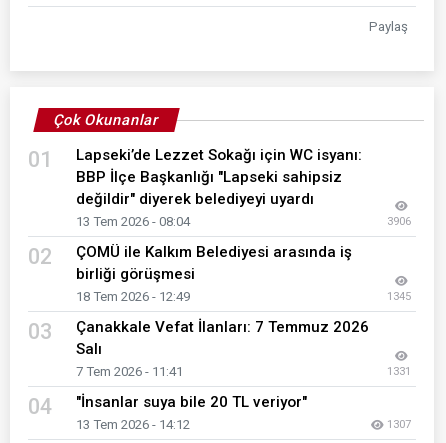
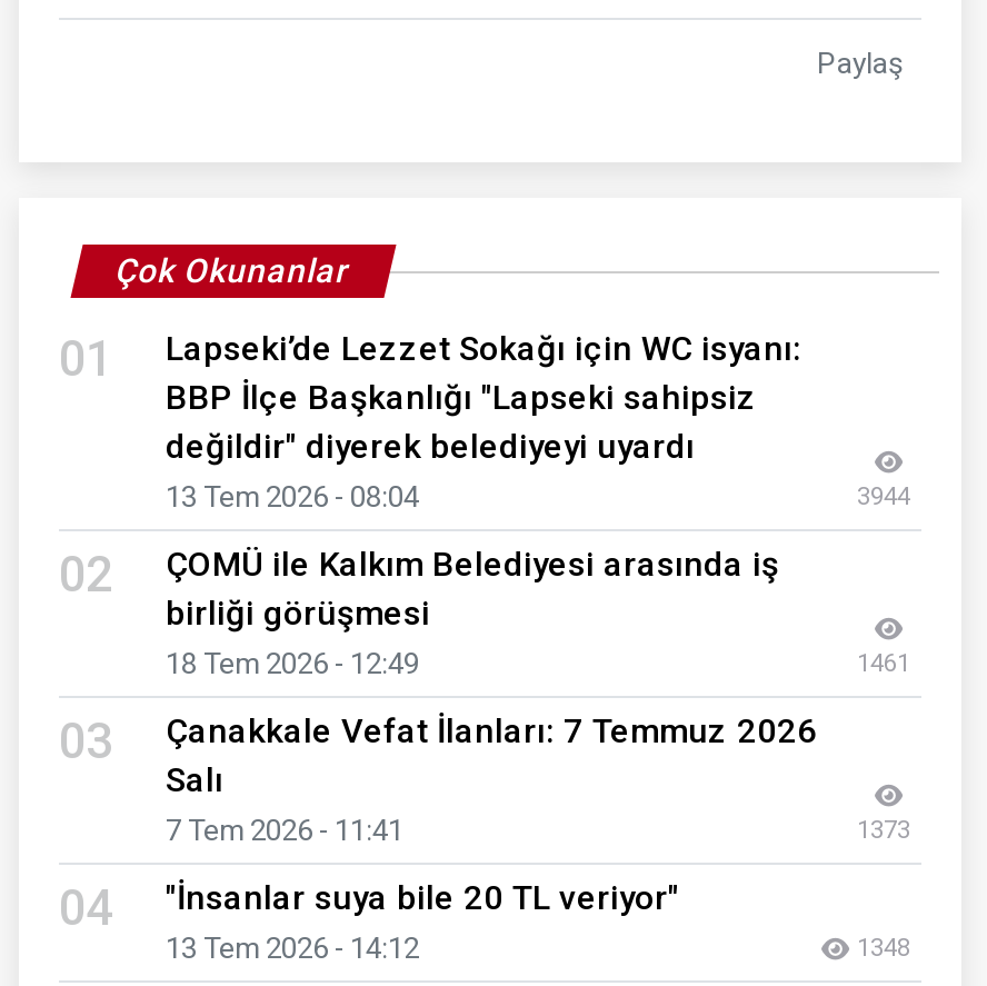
[387,215,411,228] 3906 -> [857,482,910,511] 3944
[387,290,411,303] 1345 -> [857,649,910,678] 1461
[387,365,411,378] 1331 -> [857,815,910,844] 1373
[387,418,411,431] 1307 -> [857,933,910,962] 1348

